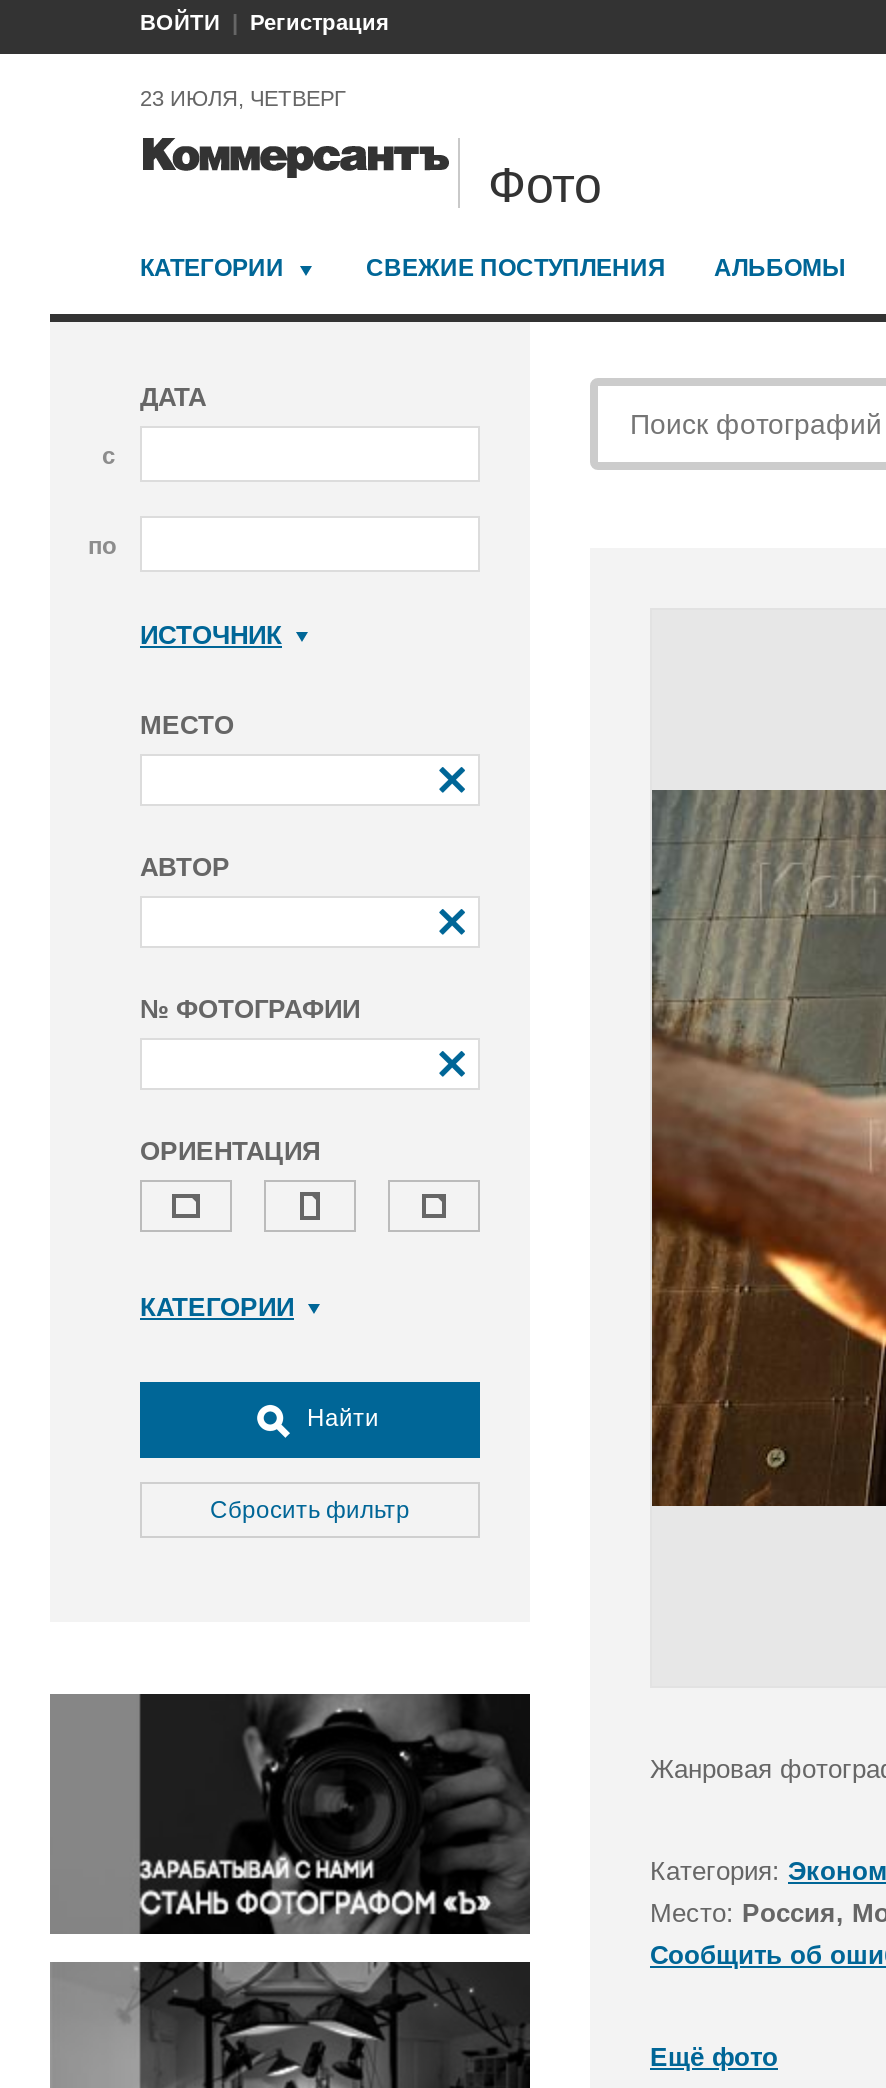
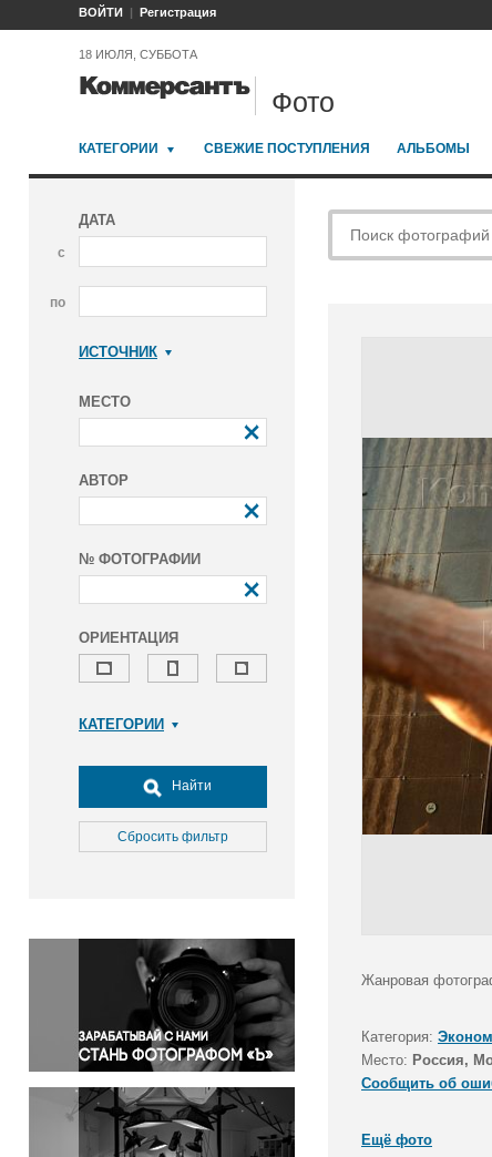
[140,86,346,110] 23 ИЮЛЯ, ЧЕТВЕРГ -> [79,48,197,61] 18 ИЮЛЯ, СУББОТА

